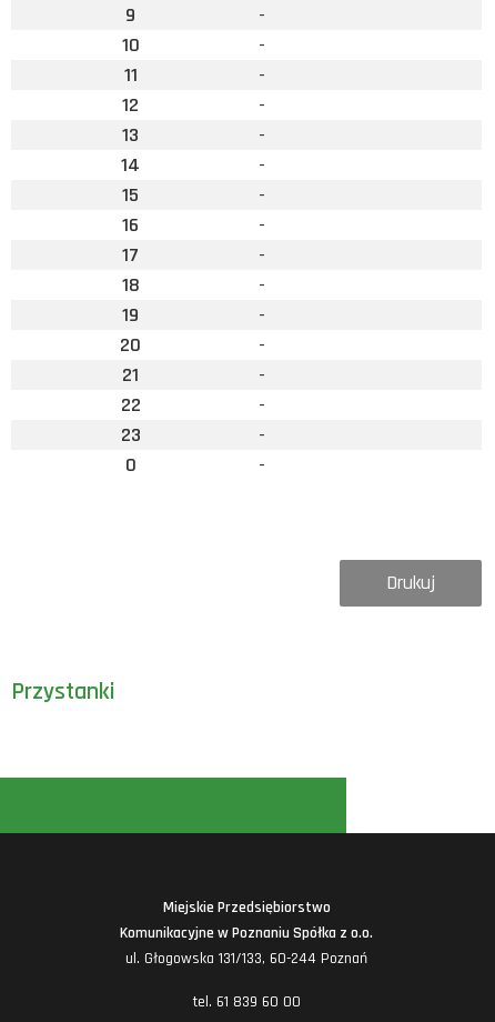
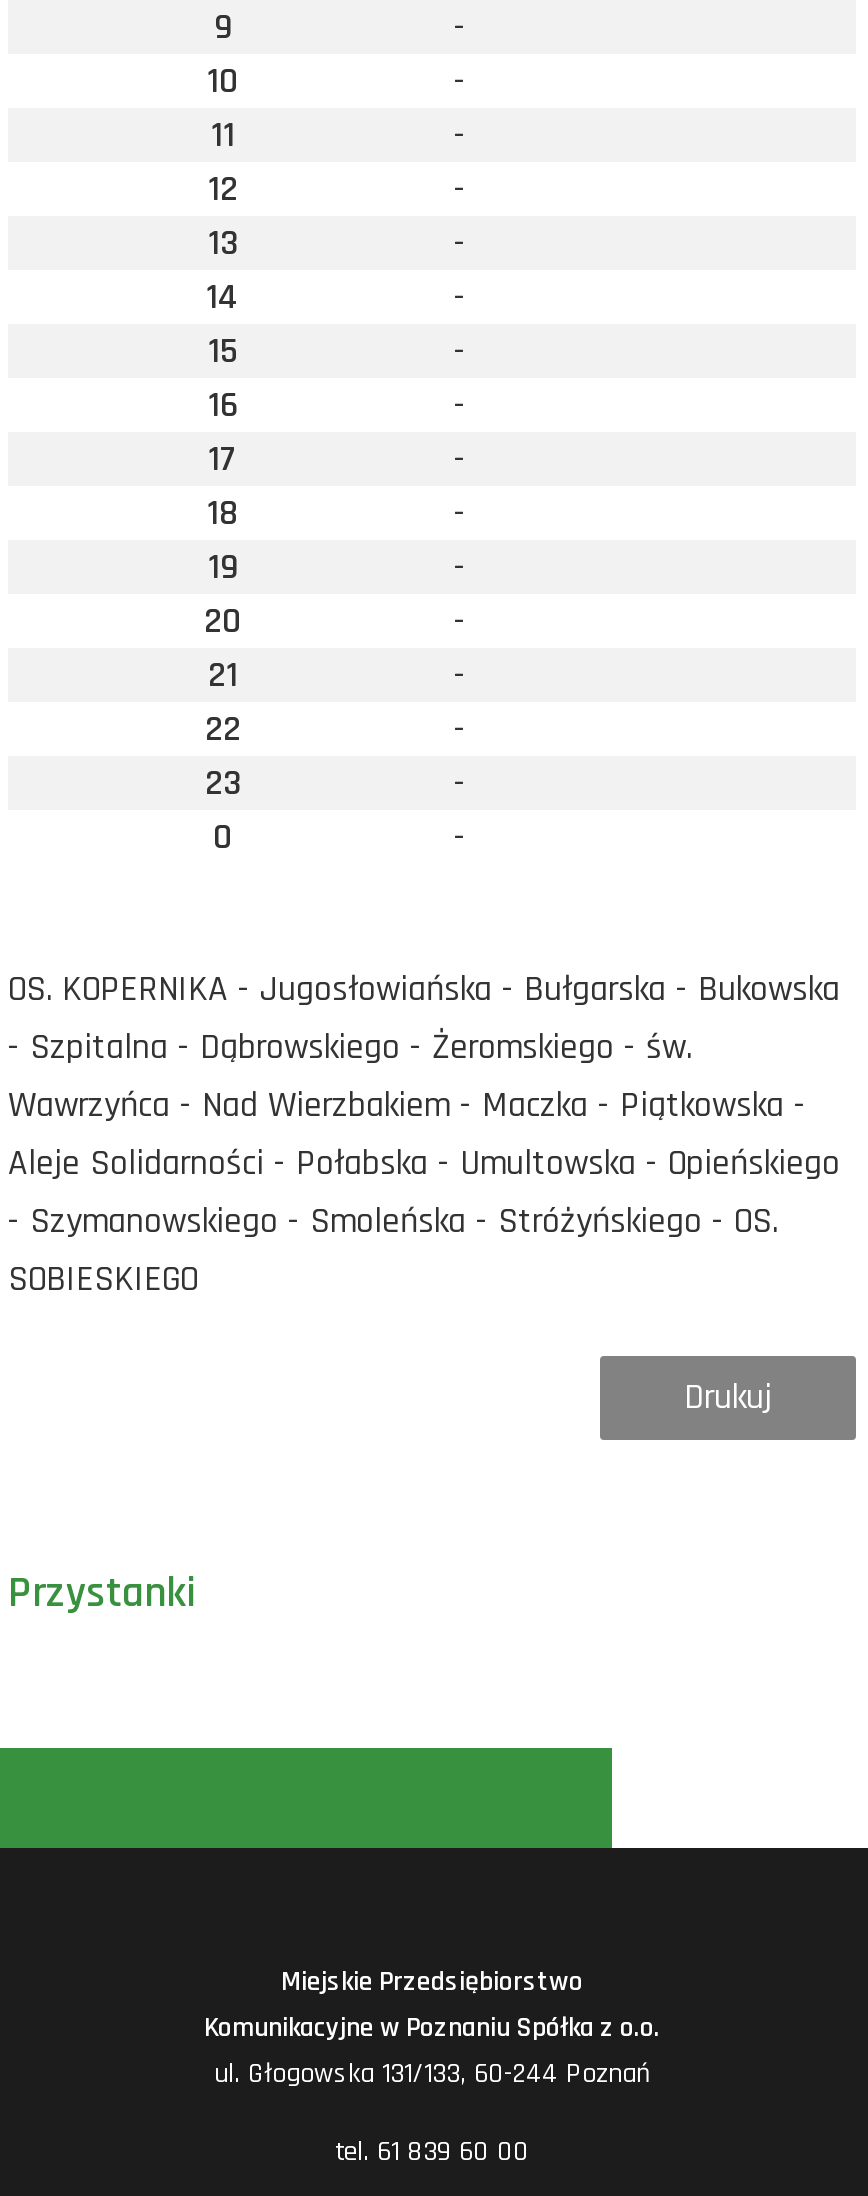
none -> [8,966,840,1302] OS. KOPERNIKA - Jugosłowiańska - Bułgarska - Bukowska | - Szpitalna - Dąbrowskiego - Żeromskiego - św. | Wawrzyńca - Nad Wierzbakiem - Maczka - Piątkowska - | Aleje Solidarności - Połabska - Umultowska - Opieńskiego | - Szymanowskiego - Smoleńska - Stróżyńskiego - OS. | SOBIESKIEGO

